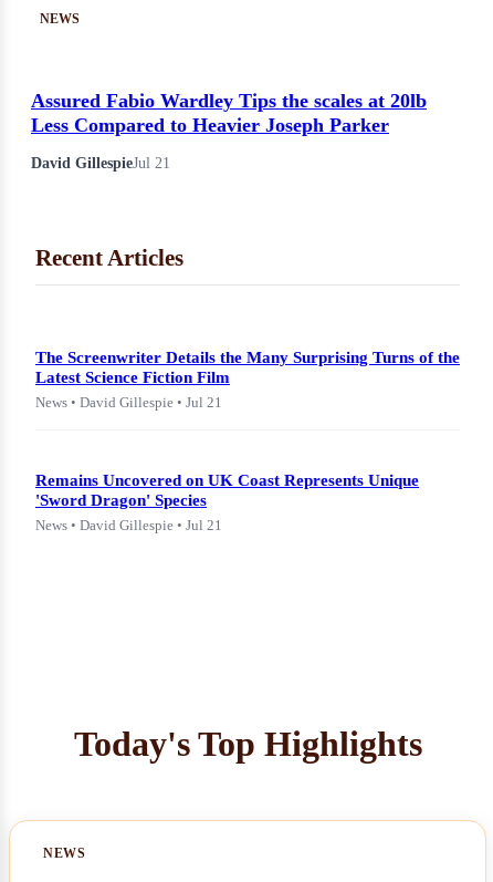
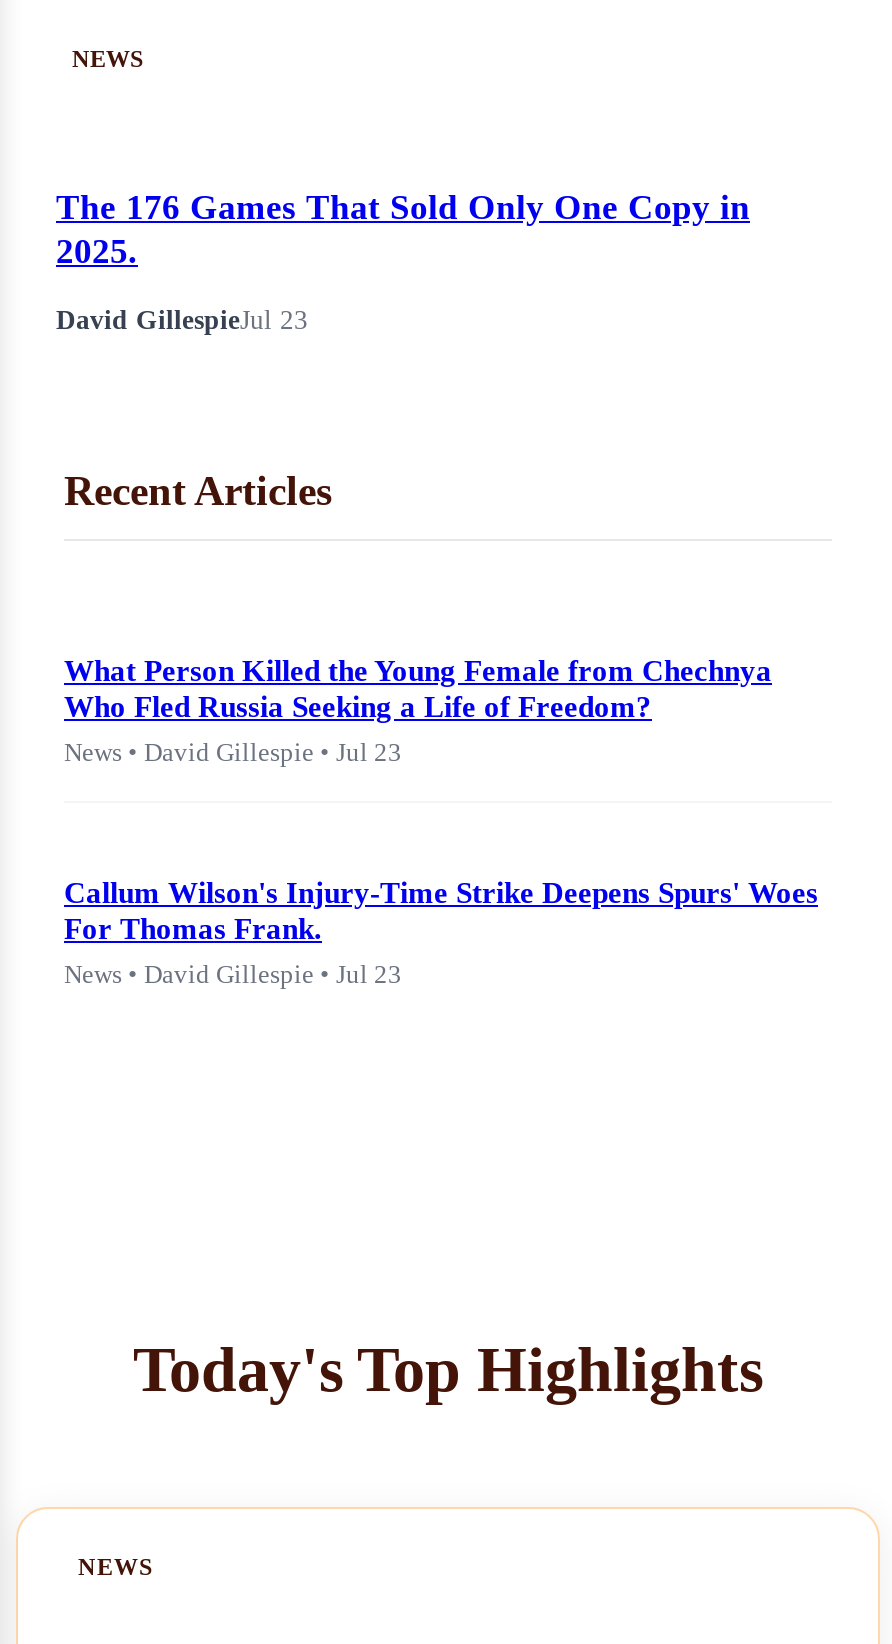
[31,89,427,136] Assured Fabio Wardley Tips the scales at 20lb | Less Compared to Heavier Joseph Parker -> [56,187,750,271] The 176 Games That Sold Only One Copy in | 2025.
[31,155,170,171] David GillespieJul 21 -> [56,305,308,335] David GillespieJul 23
[35,347,460,386] The Screenwriter Details the Many Surprising Turns of the | Latest Science Fiction Film -> [64,653,772,723] What Person Killed the Young Female from Chechnya | Who Fled Russia Seeking a Life of Freedom?
[35,395,222,410] News • David Gillespie • Jul 21 -> [64,739,402,767] News • David Gillespie • Jul 23
[35,470,419,509] Remains Uncovered on UK Coast Represents Unique | 'Sword Dragon' Species -> [64,875,818,945] Callum Wilson's Injury-Time Strike Deepens Spurs' Woes | For Thomas Frank.
[35,518,222,533] News • David Gillespie • Jul 21 -> [64,961,402,989] News • David Gillespie • Jul 23

